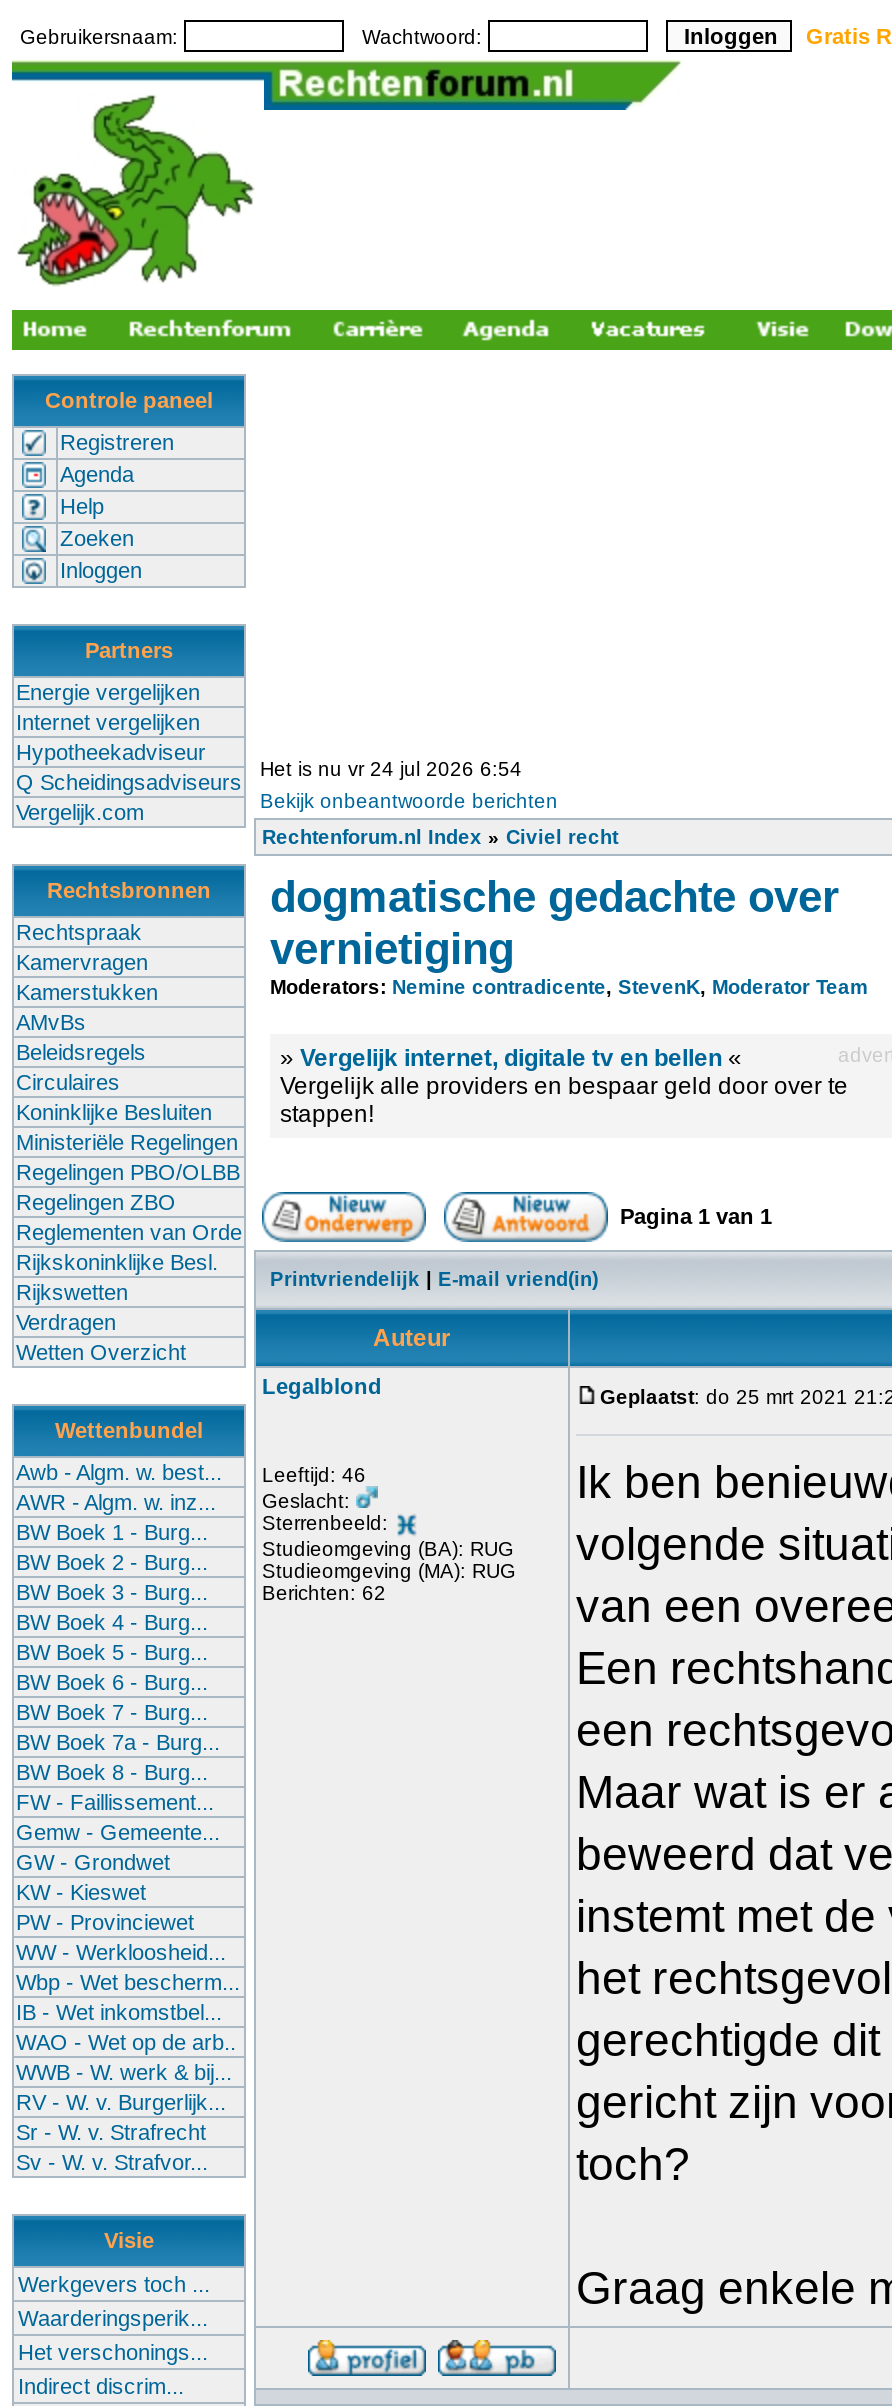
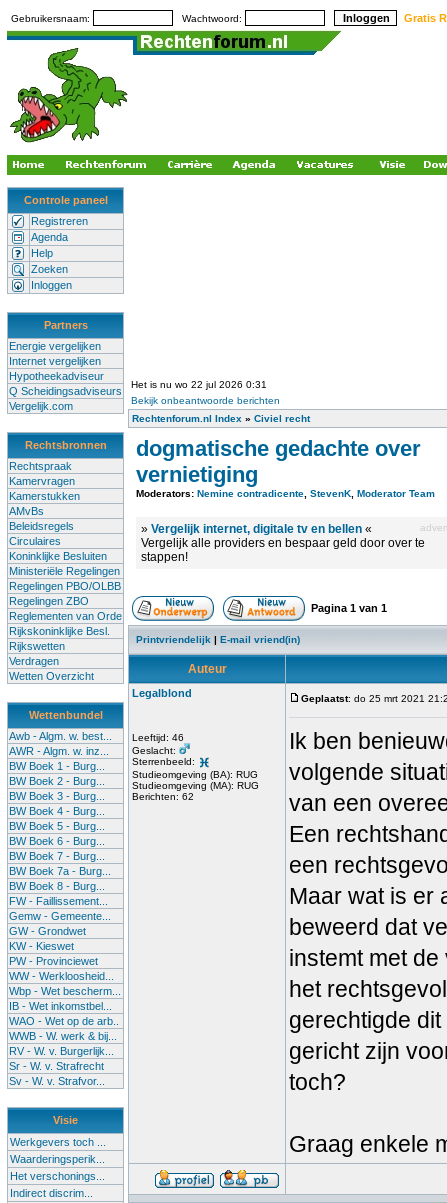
[260,758,522,780] Het is nu vr 24 jul 2026 6:54 -> [131,379,267,390] Het is nu wo 22 jul 2026 0:31

